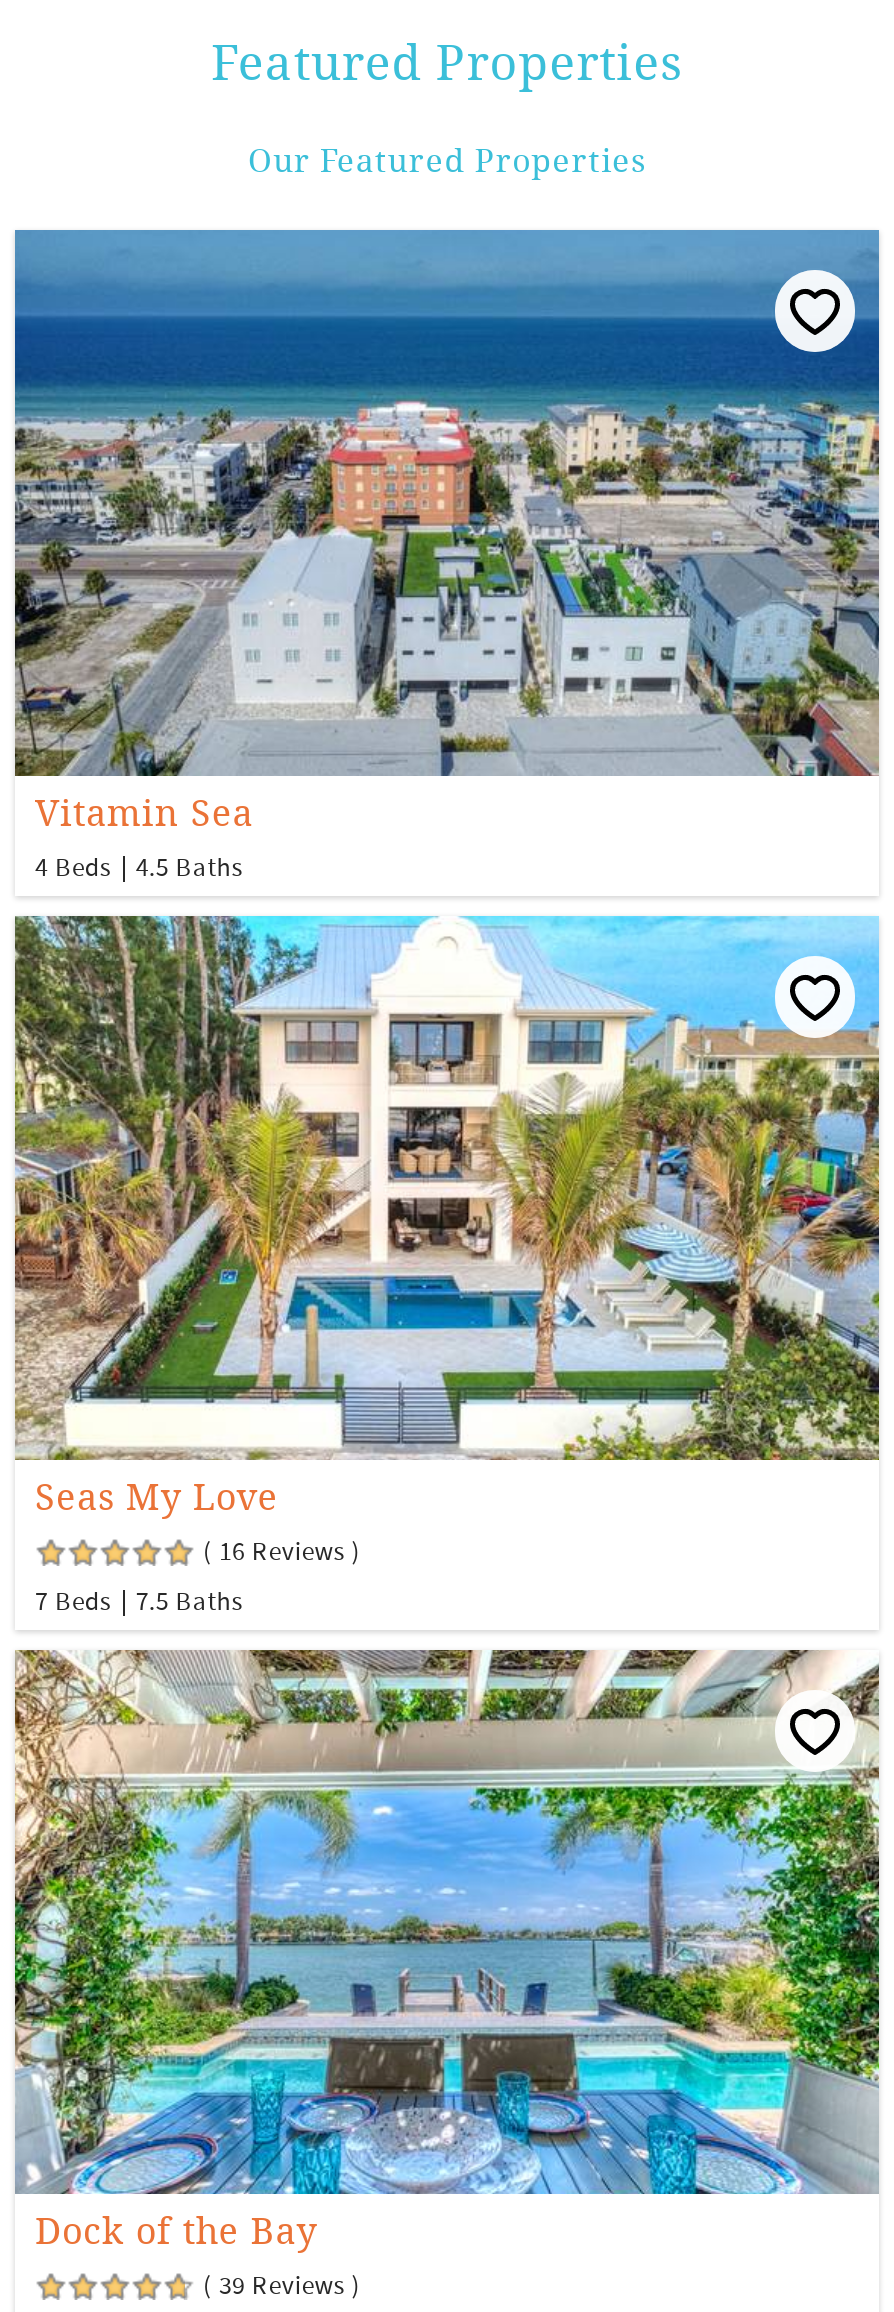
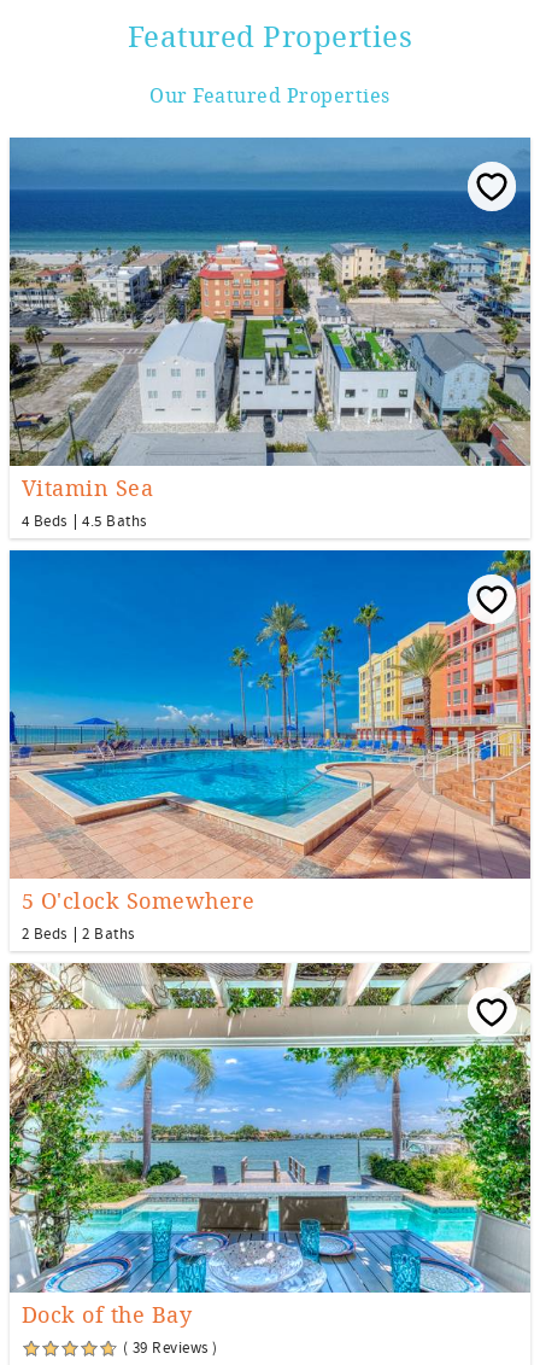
[13,913,881,1618] [image] | Seas My Love | ( 16 Reviews ) | 7 Beds | 7.5 Baths -> [8,549,532,944] [image] | 5 O'clock Somewhere | 2 Beds | 2 Baths

